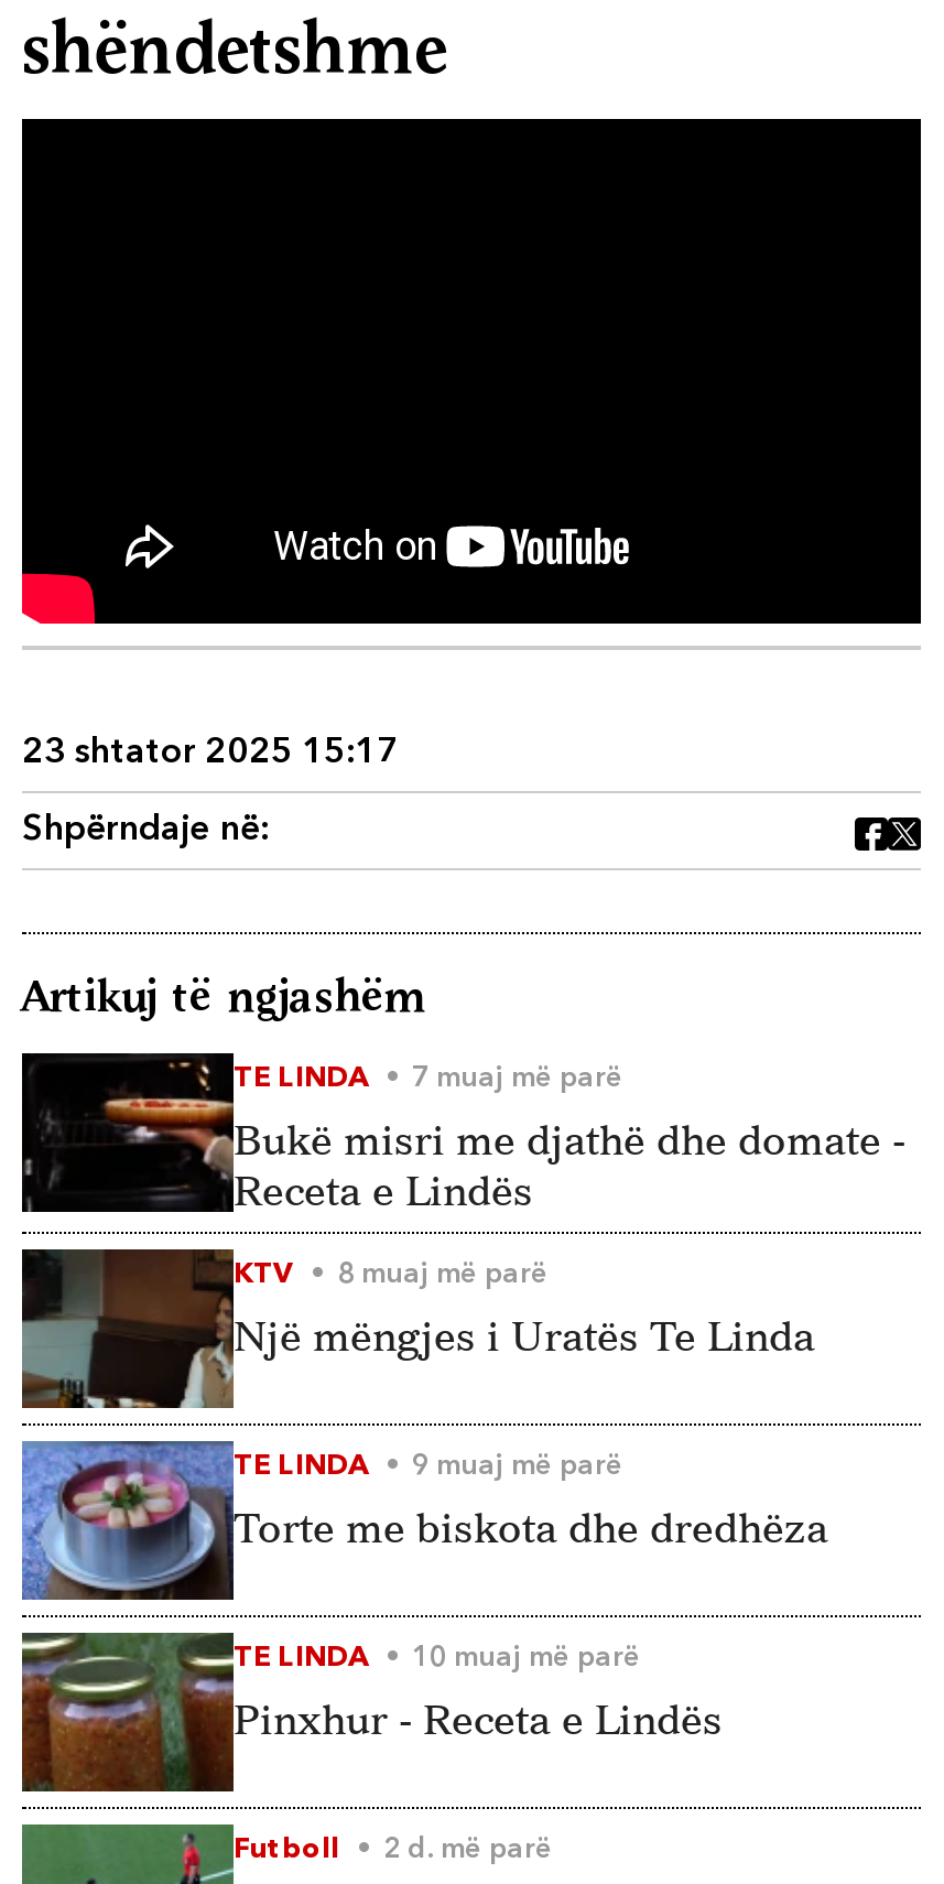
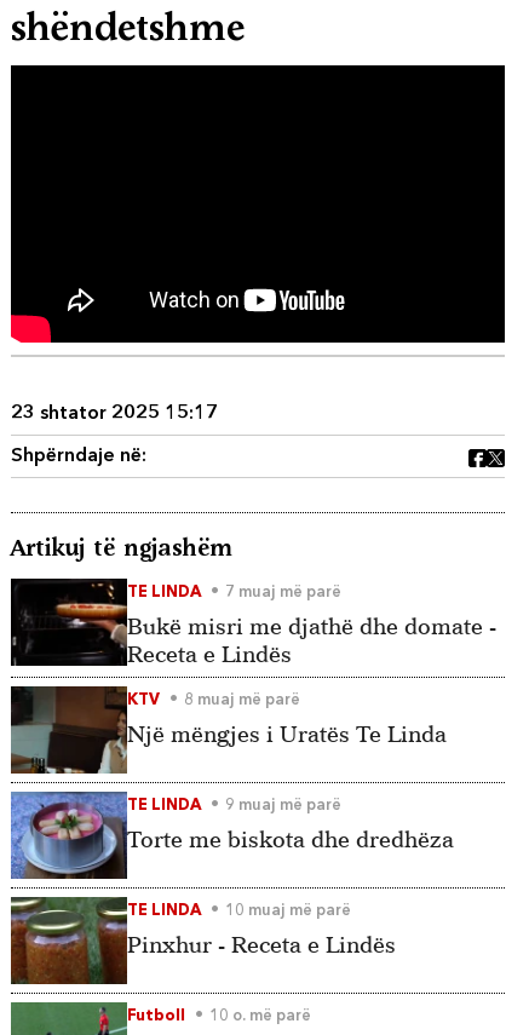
[234,1836,553,1864] Futboll 2 d. më parë -> [127,1008,311,1024] Futboll 10 o. më parë

